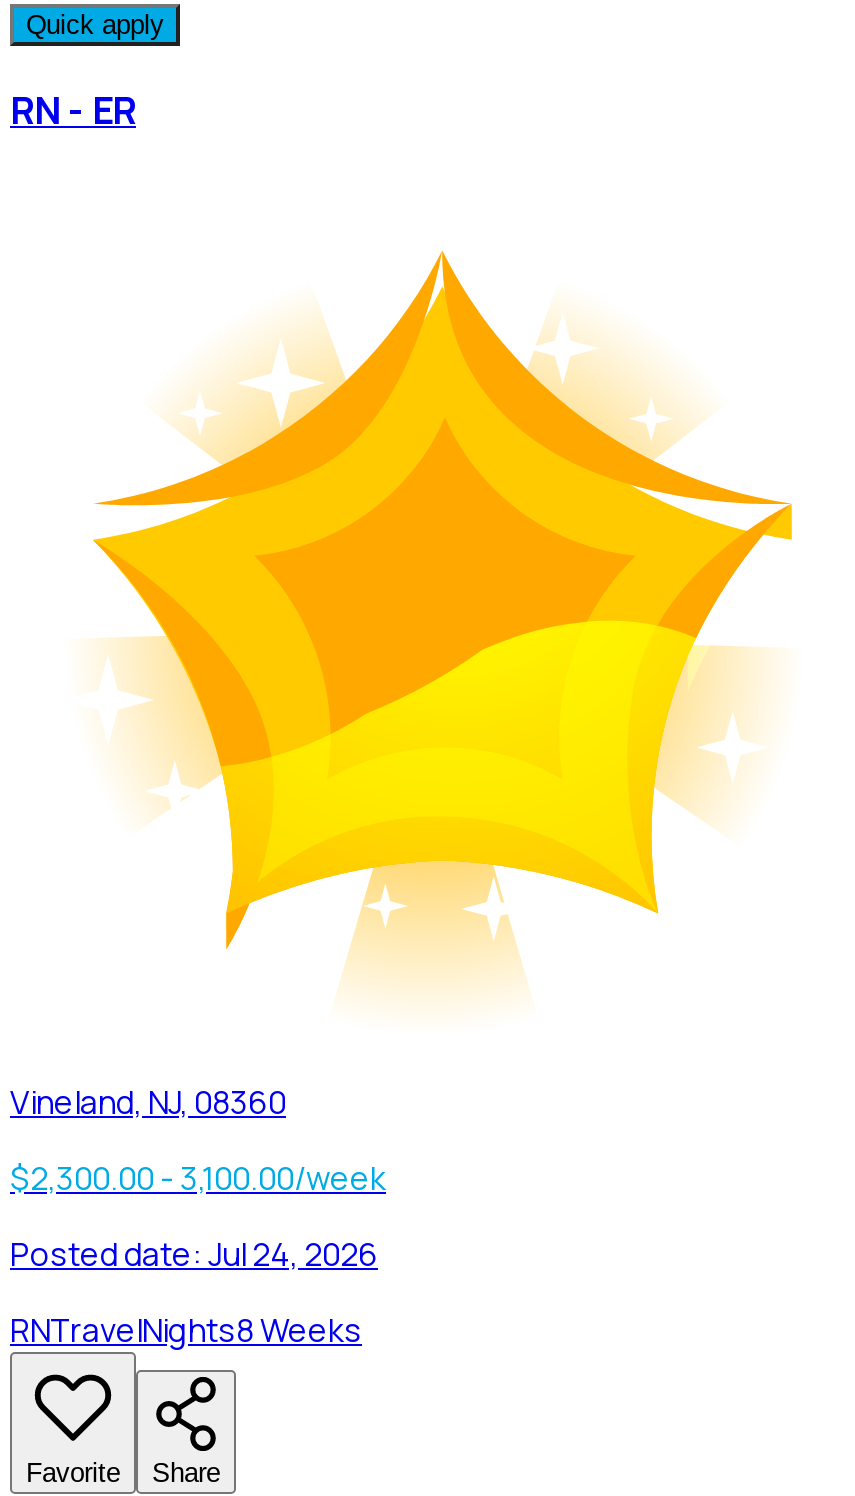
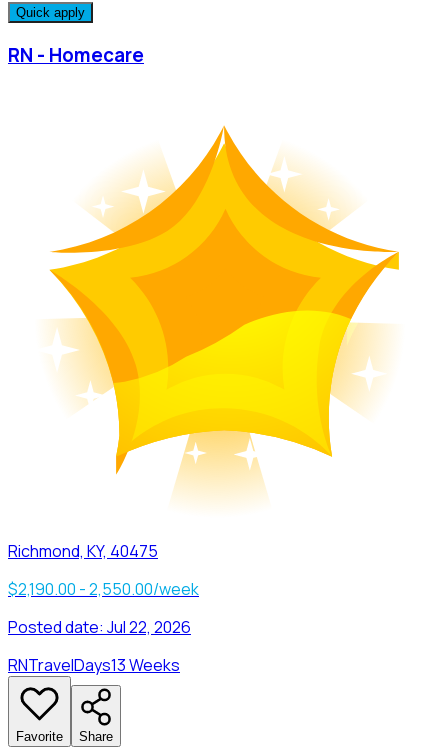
[10,84,136,136] RN - ER -> [8,42,144,68] RN - Homecare
[10,1080,286,1124] Vineland, NJ, 08360 -> [8,540,158,562] Richmond, KY, 40475
[10,1156,386,1200] $2,300.00 - 3,100.00/week -> [8,578,199,600] $2,190.00 - 2,550.00/week
[10,1232,378,1276] Posted date: Jul 24, 2026 -> [8,616,191,638] Posted date: Jul 22, 2026
[10,1308,362,1352] RNTravelNights8 Weeks -> [8,654,180,676] RNTravelDays13 Weeks

